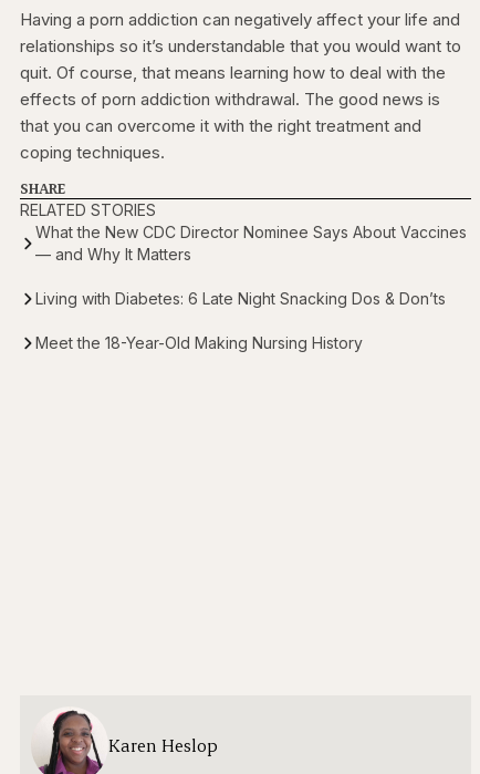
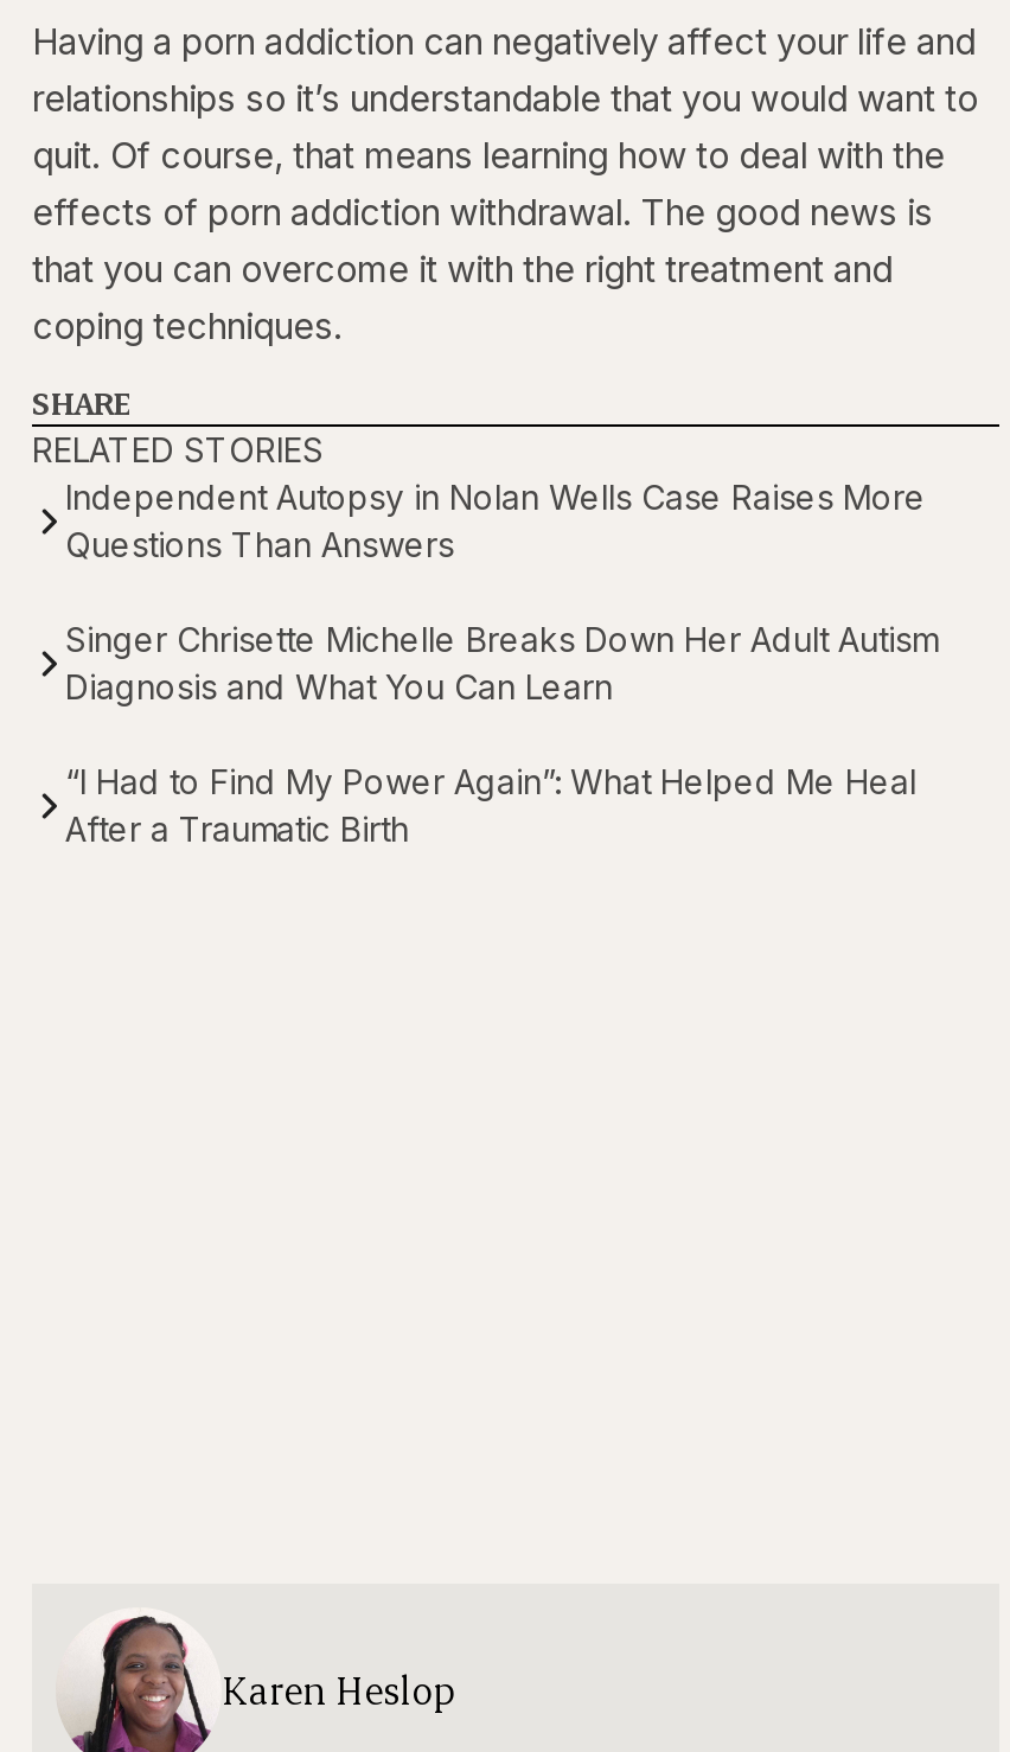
[35,223,467,264] What the New CDC Director Nominee Says About Vaccines | — and Why It Matters -> [65,477,926,565] Independent Autopsy in Nolan Wells Case Raises More | Questions Than Answers
[35,289,446,308] Living with Diabetes: 6 Late Night Snacking Dos & Don’ts -> [65,620,938,707] Singer Chrisette Michelle Breaks Down Her Adult Autism | Diagnosis and What You Can Learn
[35,334,363,353] Meet the 18-Year-Old Making Nursing History -> [65,762,916,850] “I Had to Find My Power Again”: What Helped Me Heal | After a Traumatic Birth

